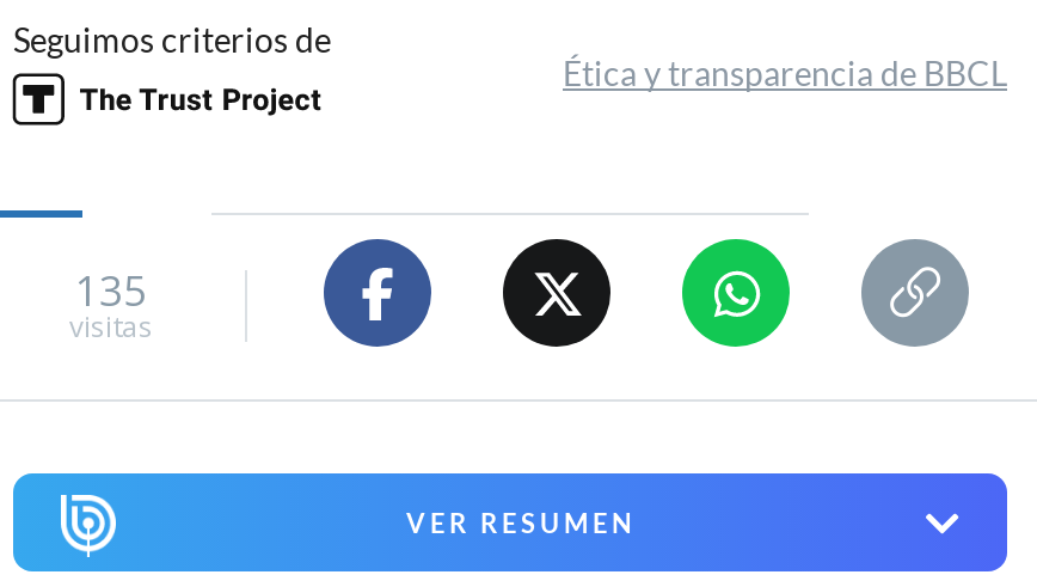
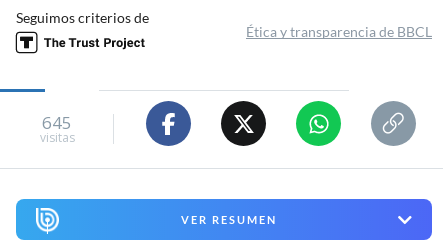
[75,263,147,318] 135 -> [42,111,72,134] 645

